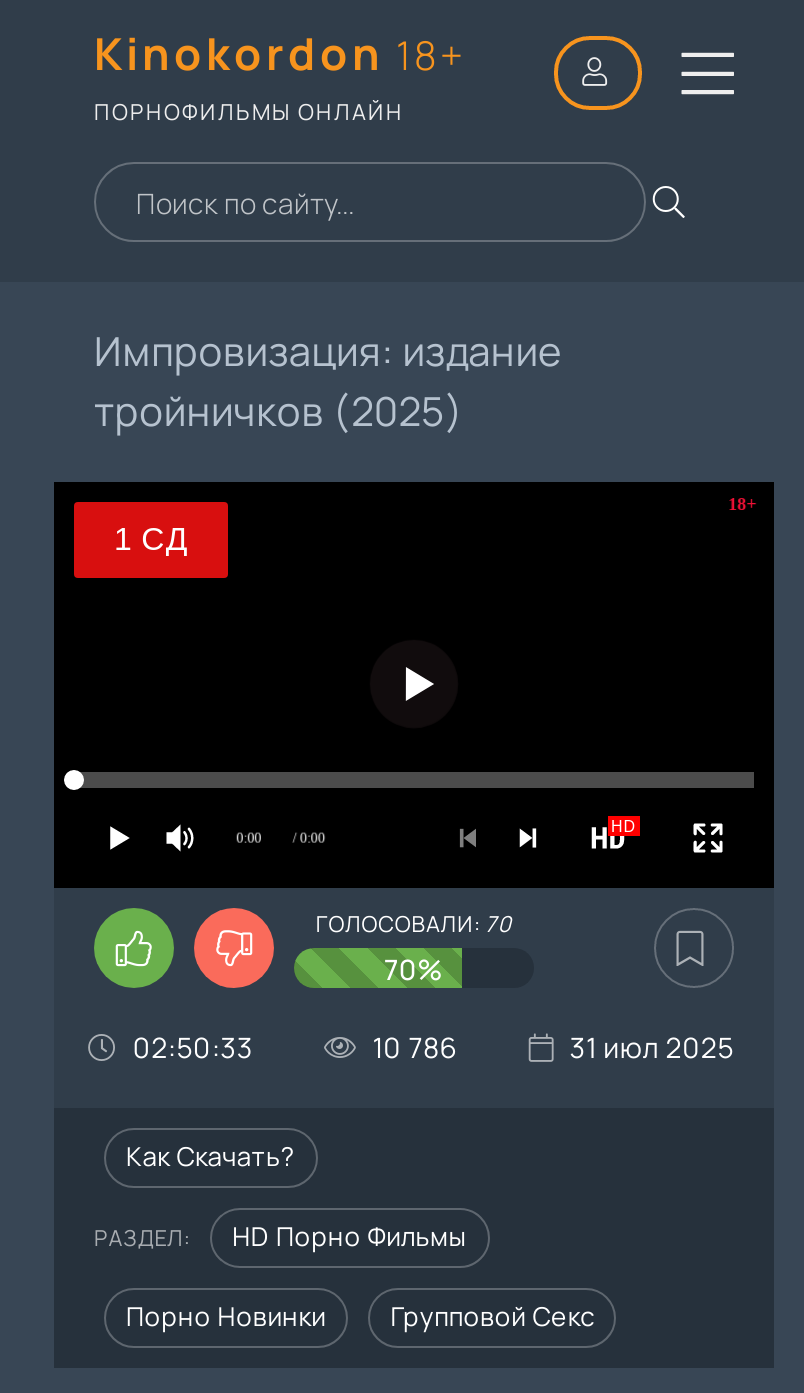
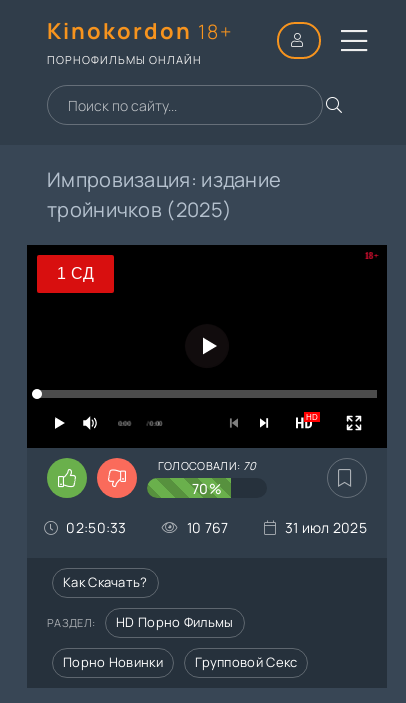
[373,1028,458,1066] 10 786 -> [187,518,229,537] 10 767

